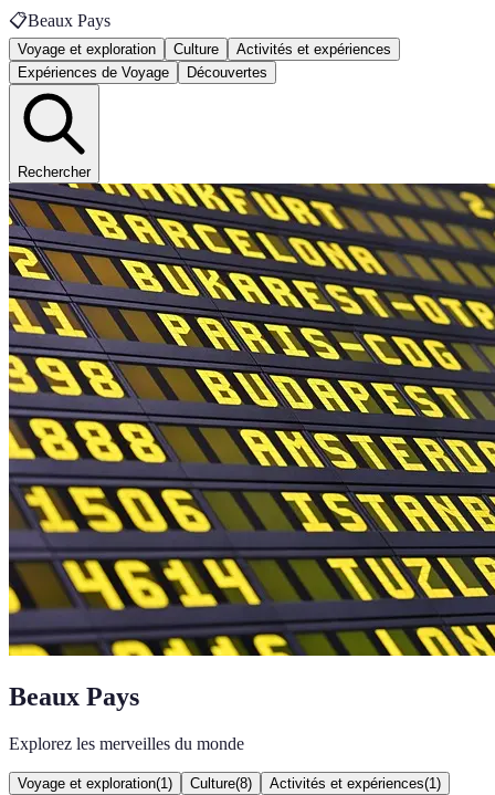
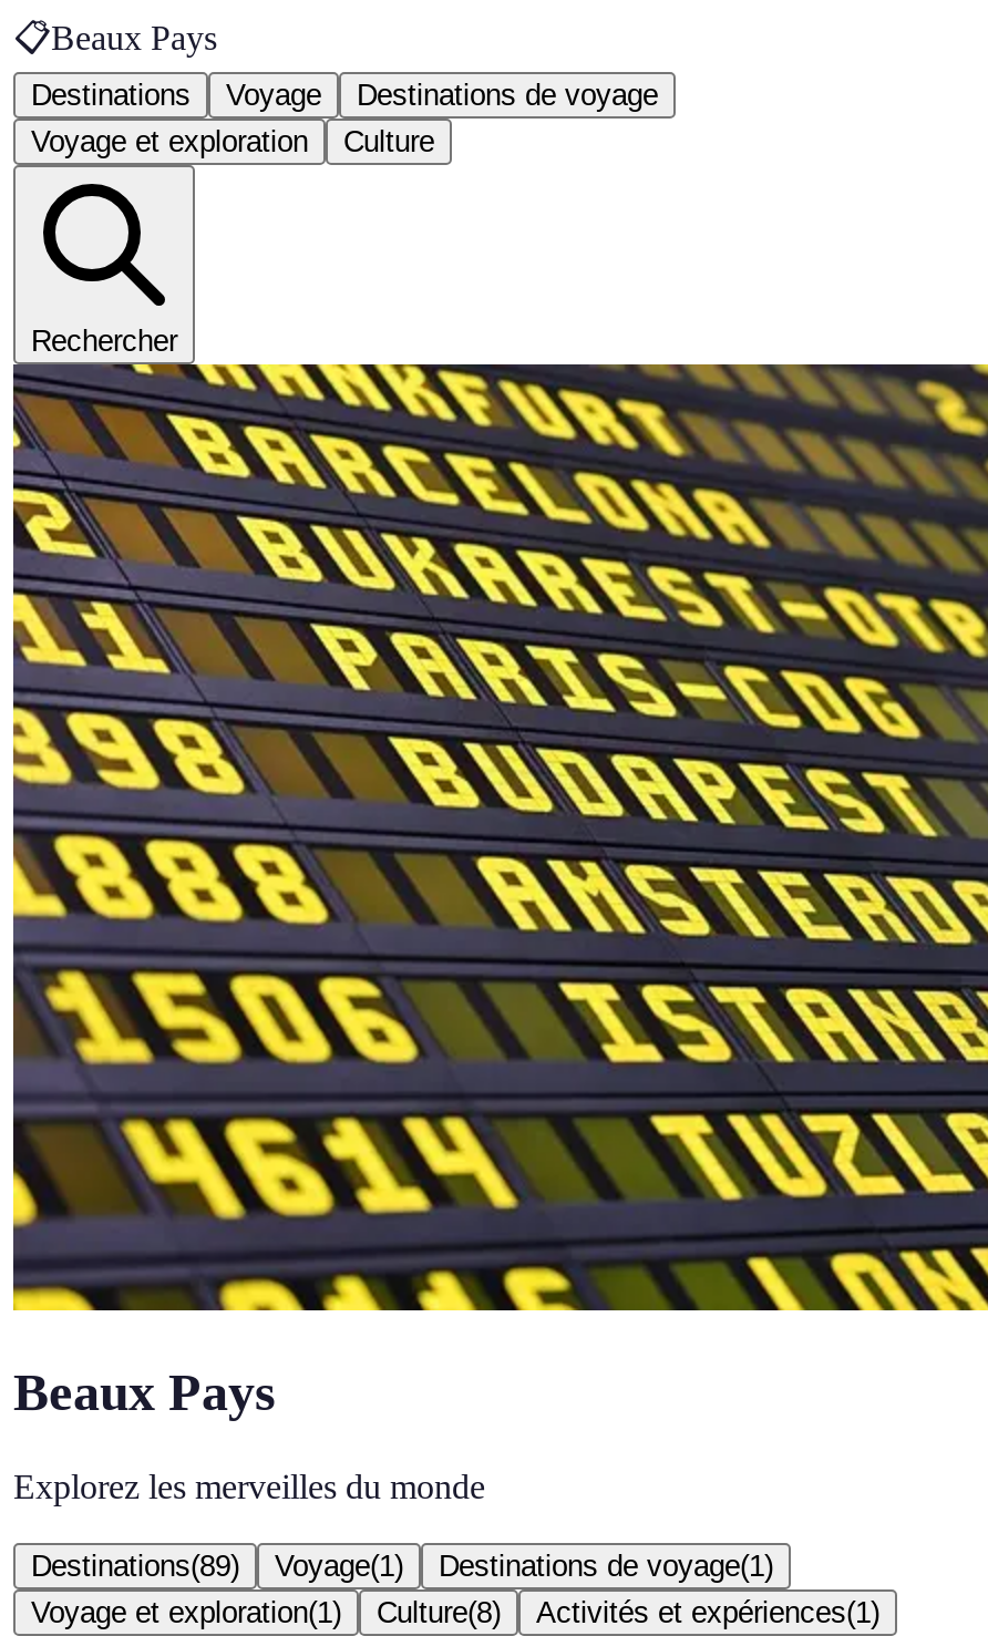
none -> [31,79,658,112] Destinations | Voyage | Destinations de voyage
[18,41,391,81] Activités et expériences | Expériences de Voyage | Découvertes -> none
none -> [31,1549,773,1582] Destinations(89) | Voyage(1) | Destinations de voyage(1)

